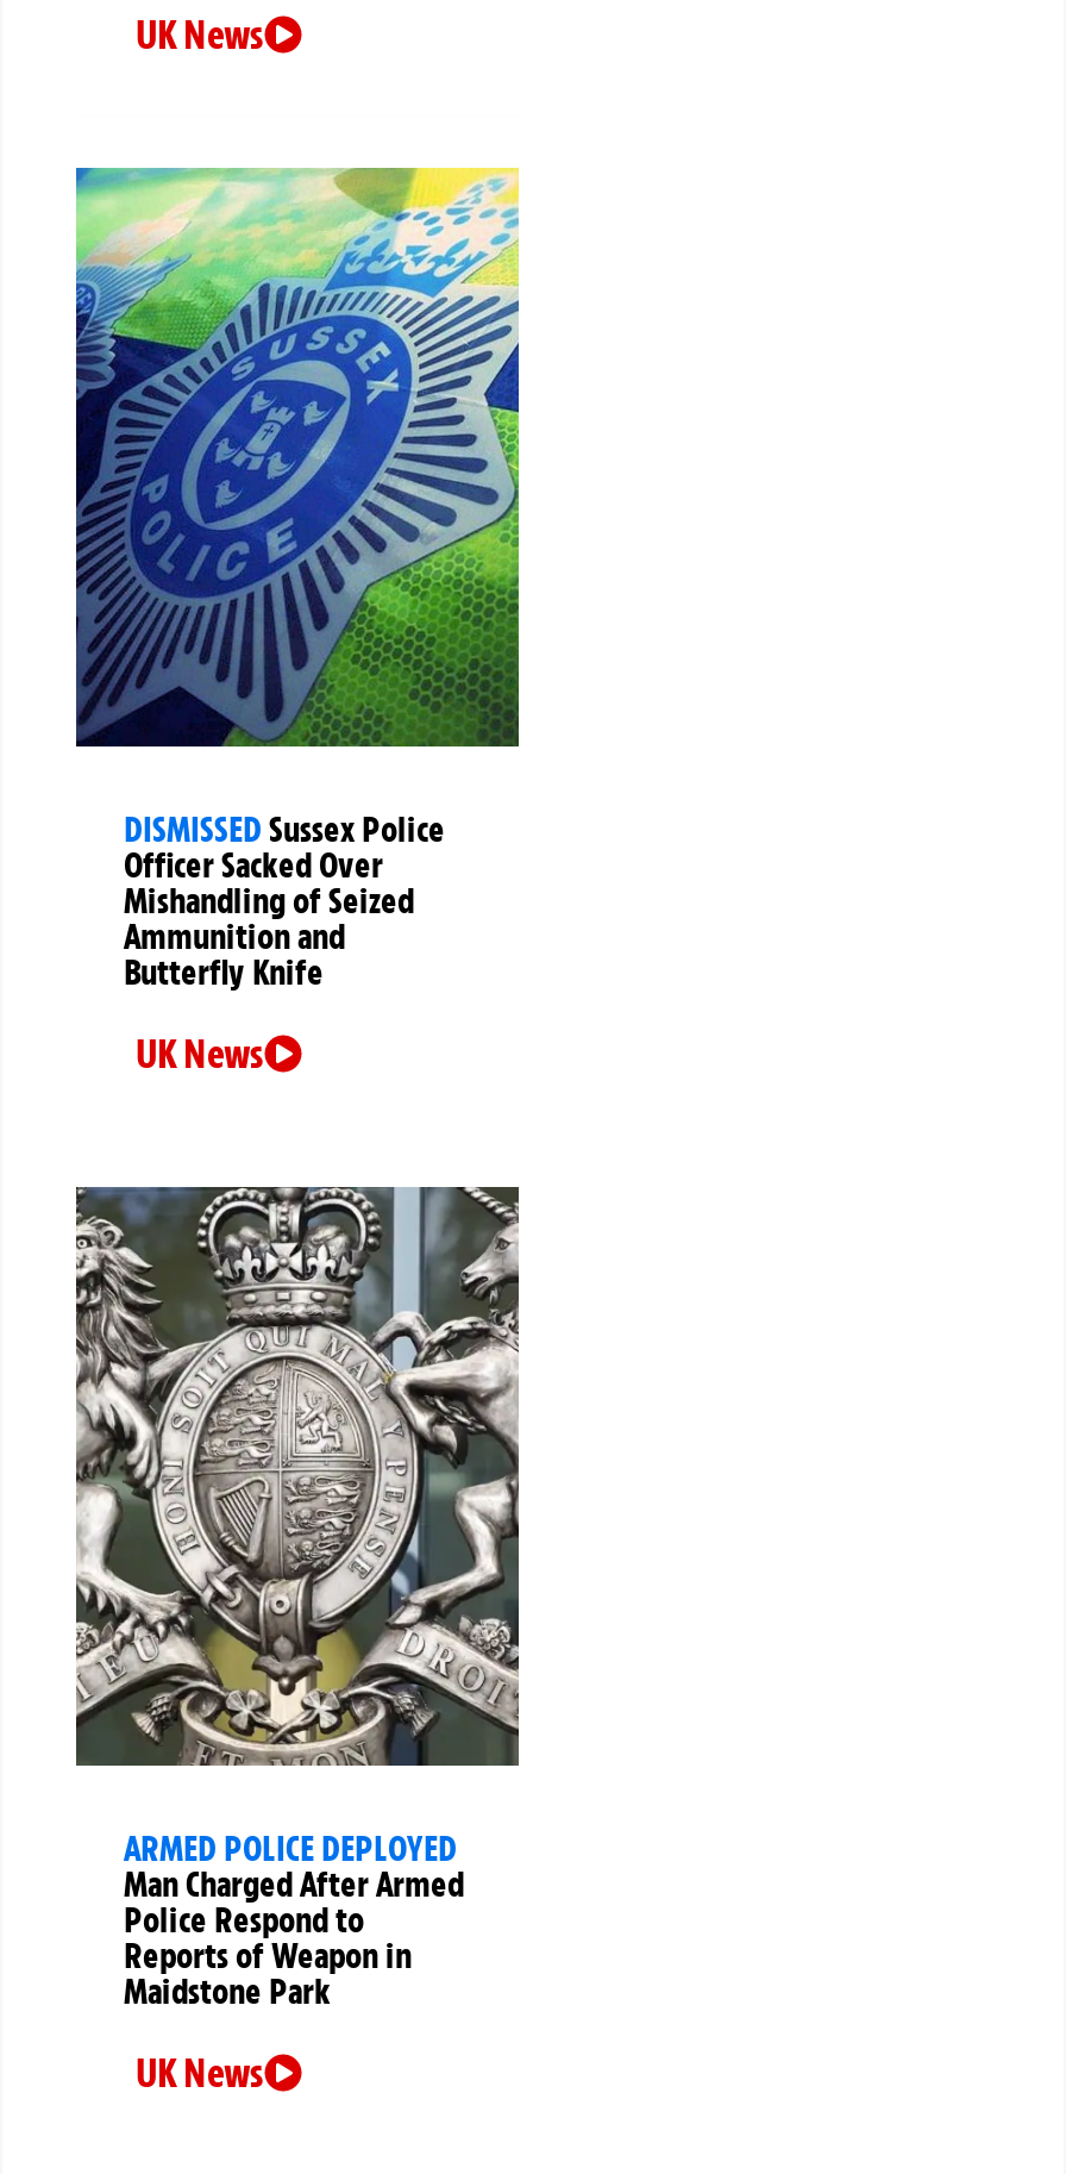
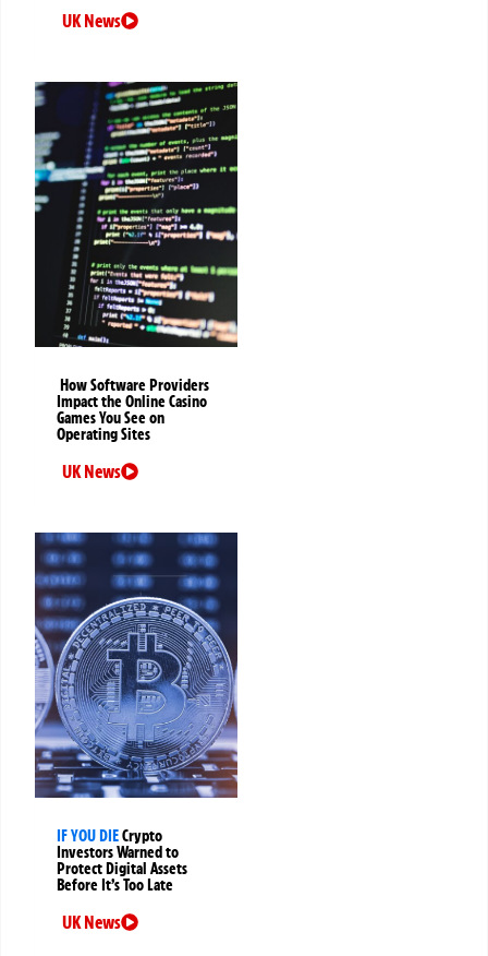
[74,165,521,994] [image] | DISMISSED Sussex Police | Officer Sacked Over | Mishandling of Seized | Ammunition and | Butterfly Knife -> [34,81,239,444] [image] | How Software Providers | Impact the Online Casino | Games You See on | Operating Sites
[74,1185,521,2013] [image] | ARMED POLICE DEPLOYED | Man Charged After Armed | Police Respond to | Reports of Weapon in | Maidstone Park -> [35,533,239,895] [image] | IF YOU DIE Crypto | Investors Warned to | Protect Digital Assets | Before It’s Too Late

